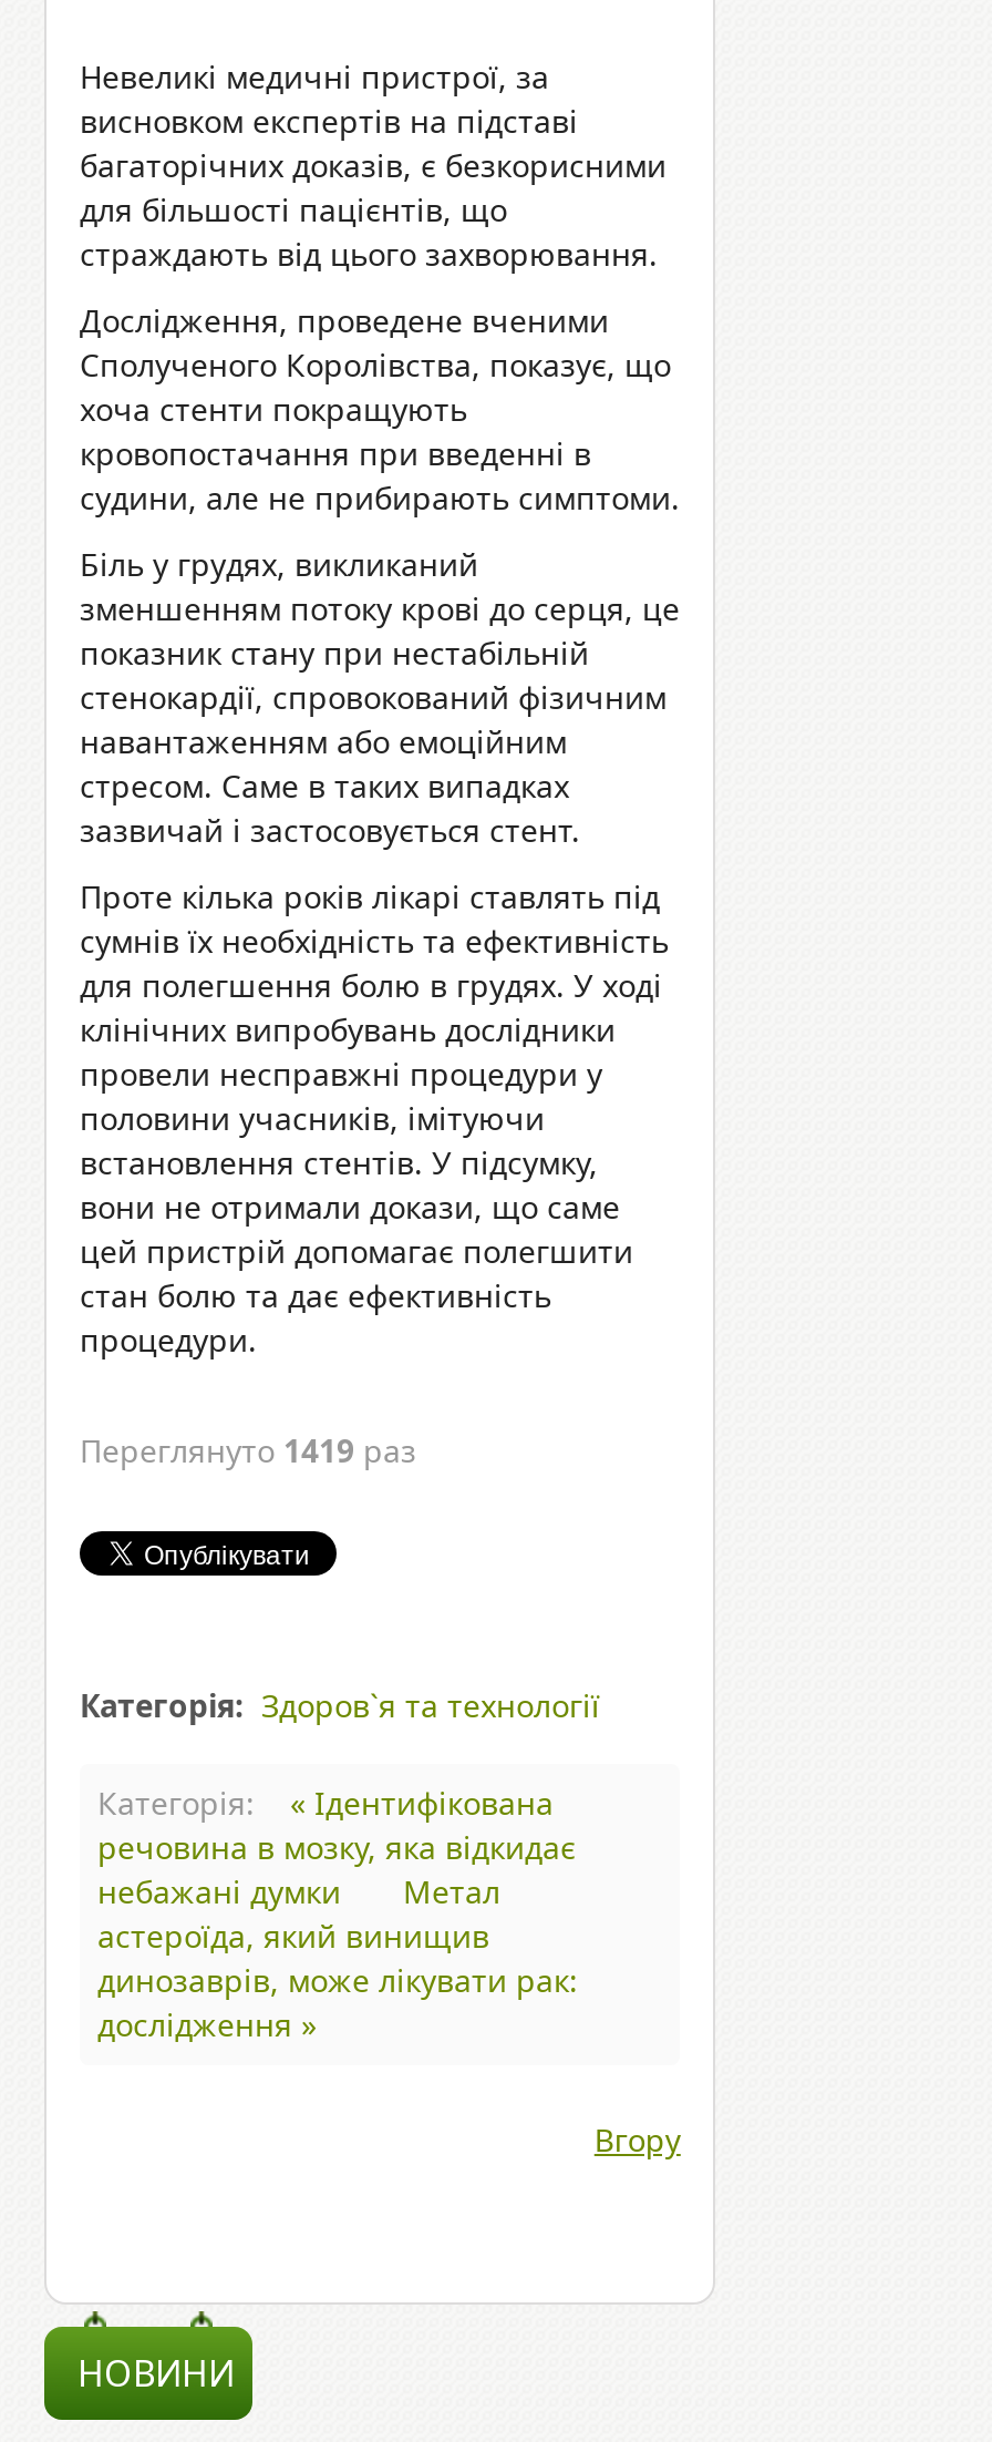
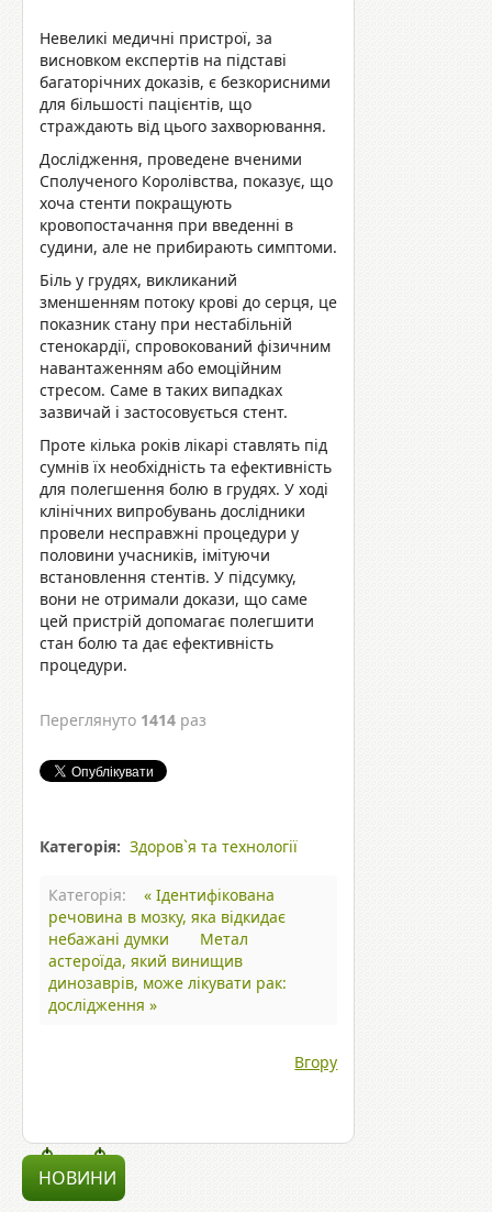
[80,1430,416,1472] Переглянуто 1419 раз -> [40,710,206,731] Переглянуто 1414 раз

